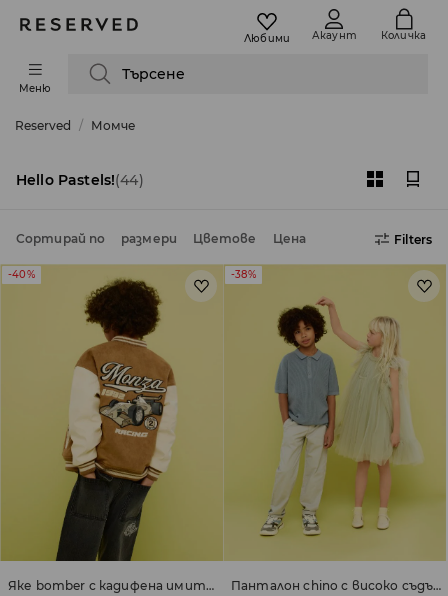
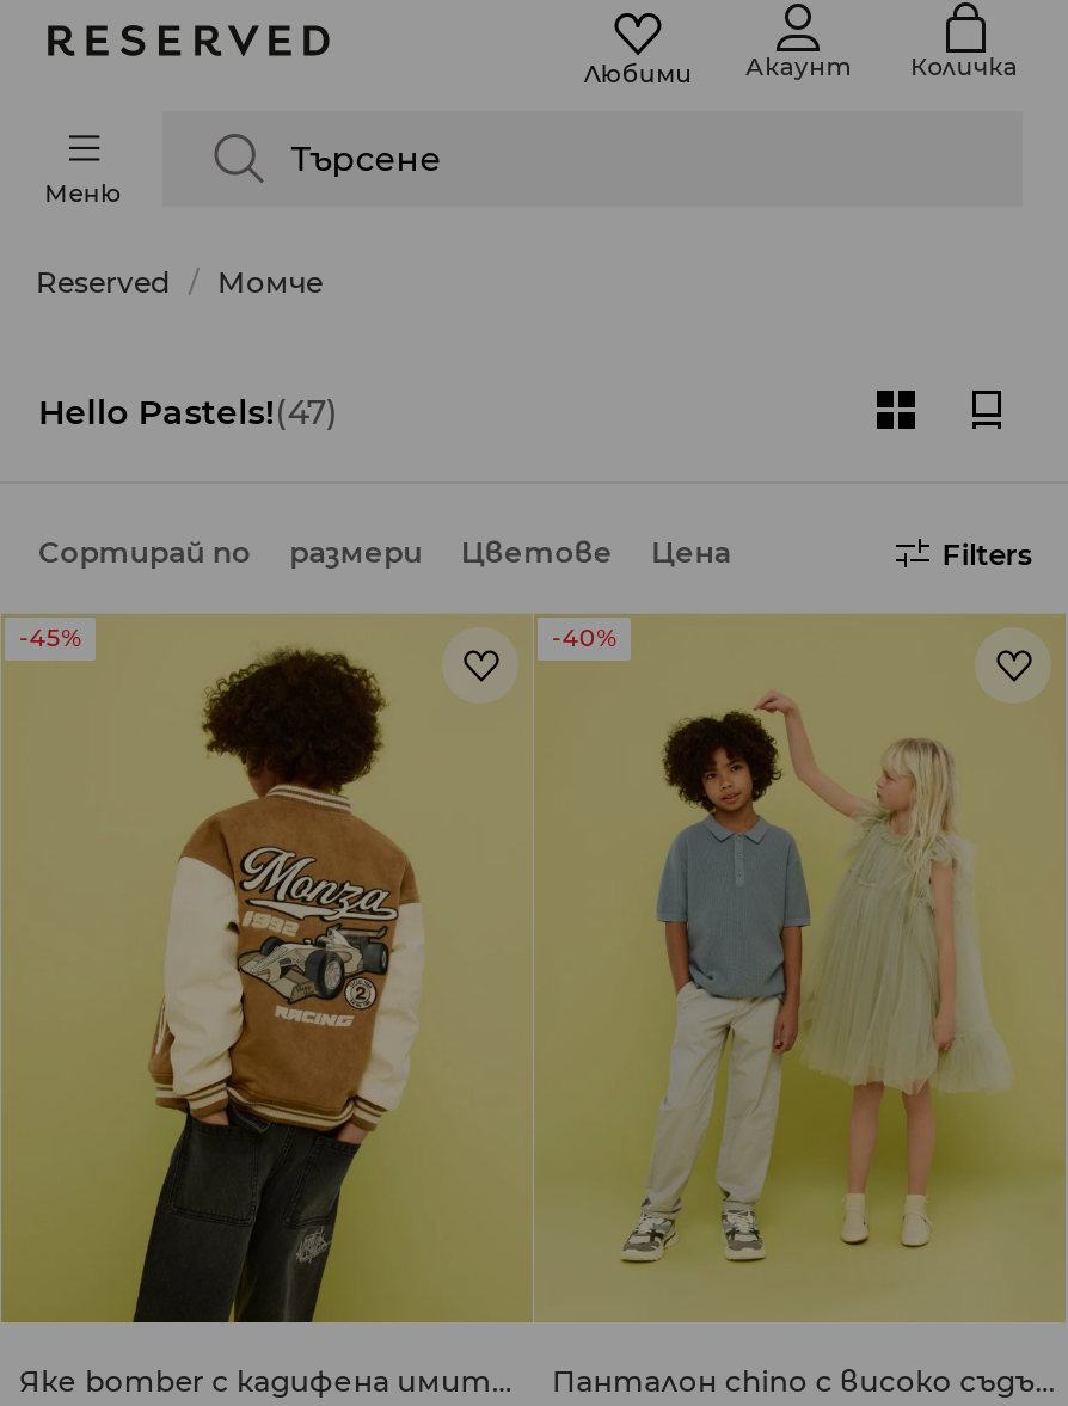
[16,171,144,189] Hello Pastels!(44) -> [38,391,339,434] Hello Pastels!(47)
[8,268,35,281] -40% -> [19,622,81,653] -45%
[231,268,256,281] -38% -> [552,622,616,653] -40%

